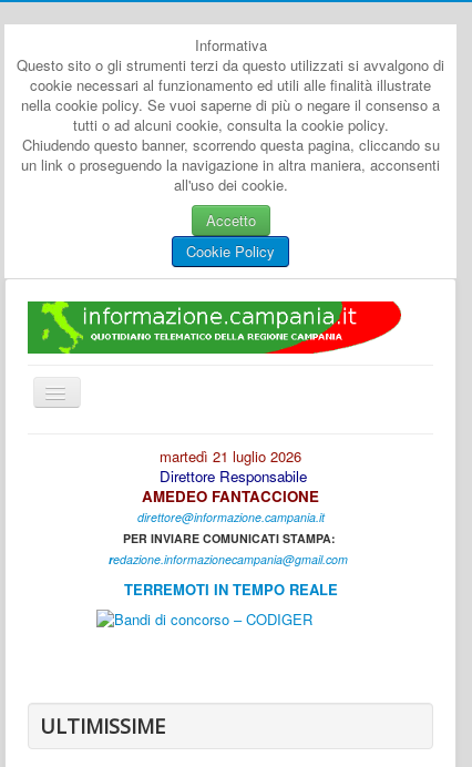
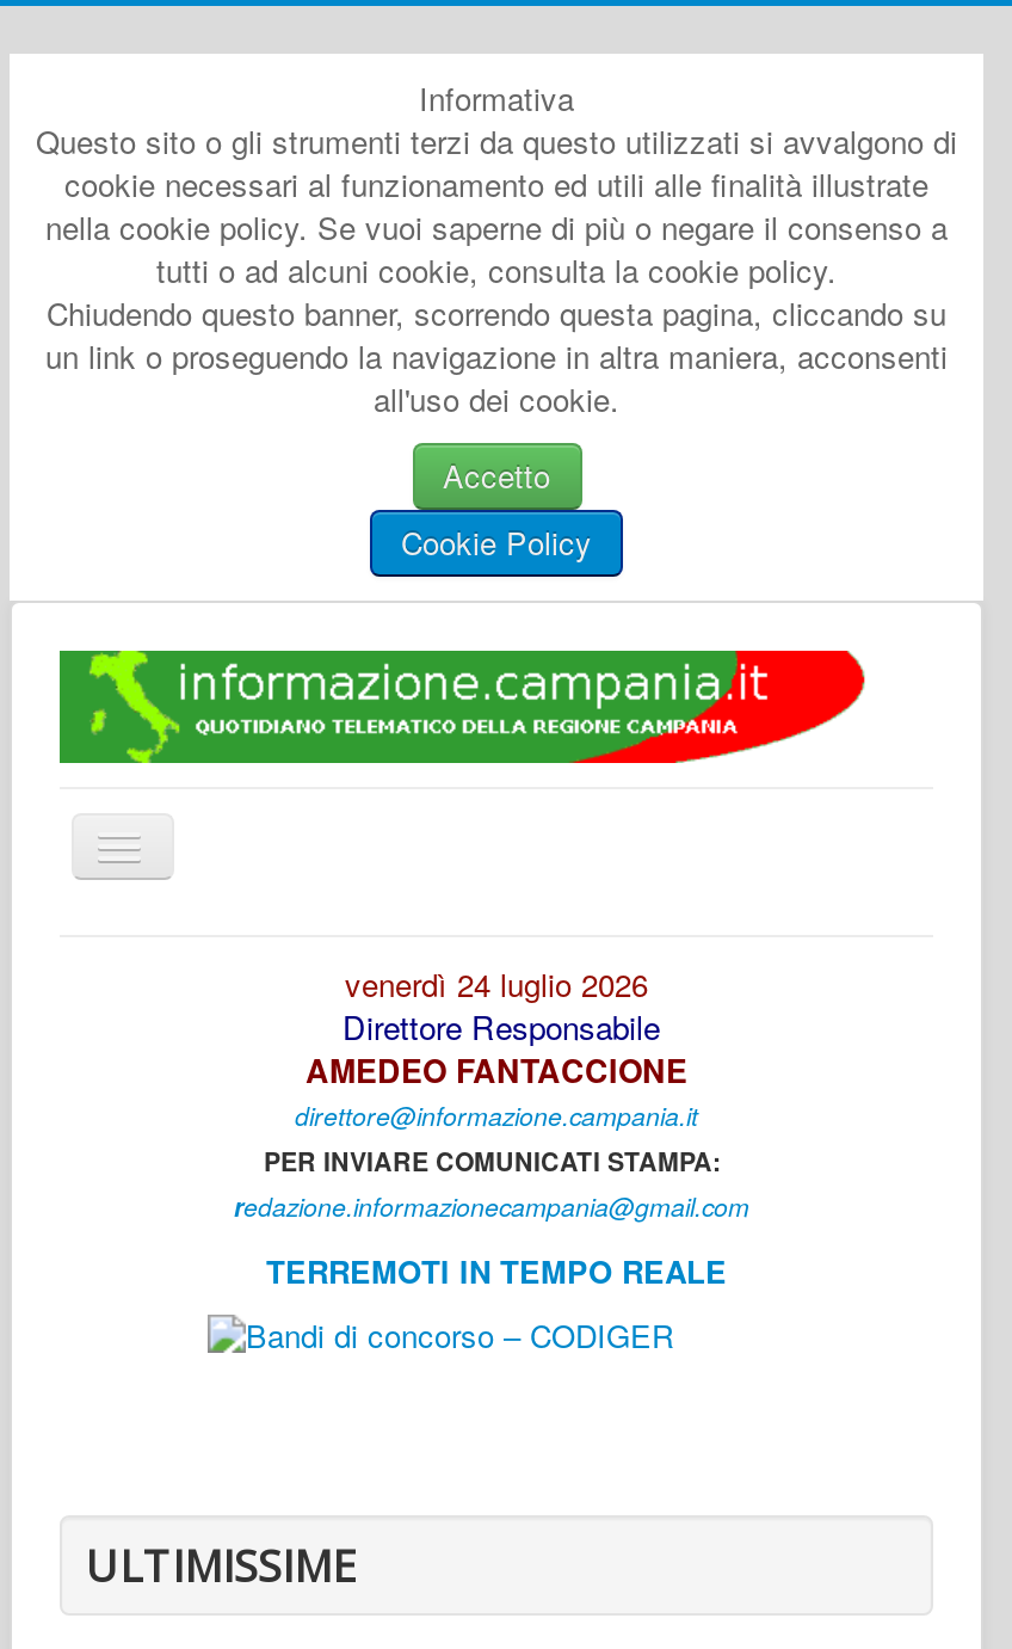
[160,445,301,467] martedì 21 luglio 2026 -> [345,961,648,1006] venerdì 24 luglio 2026

